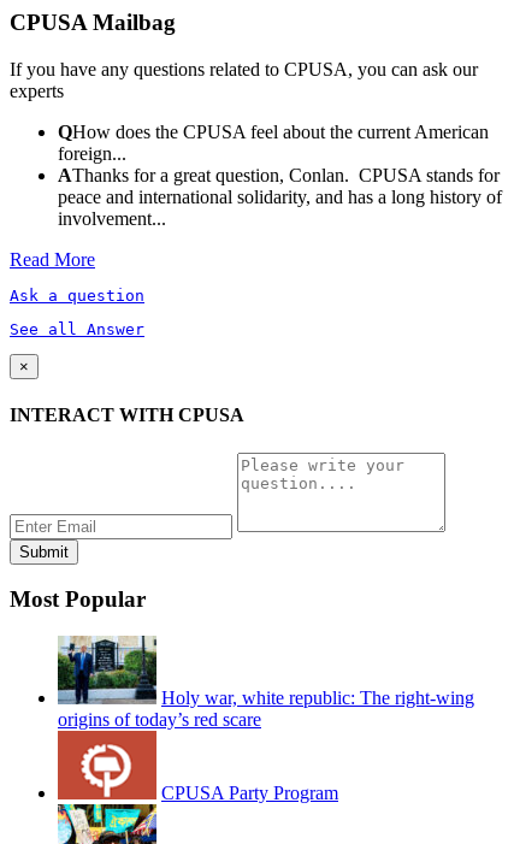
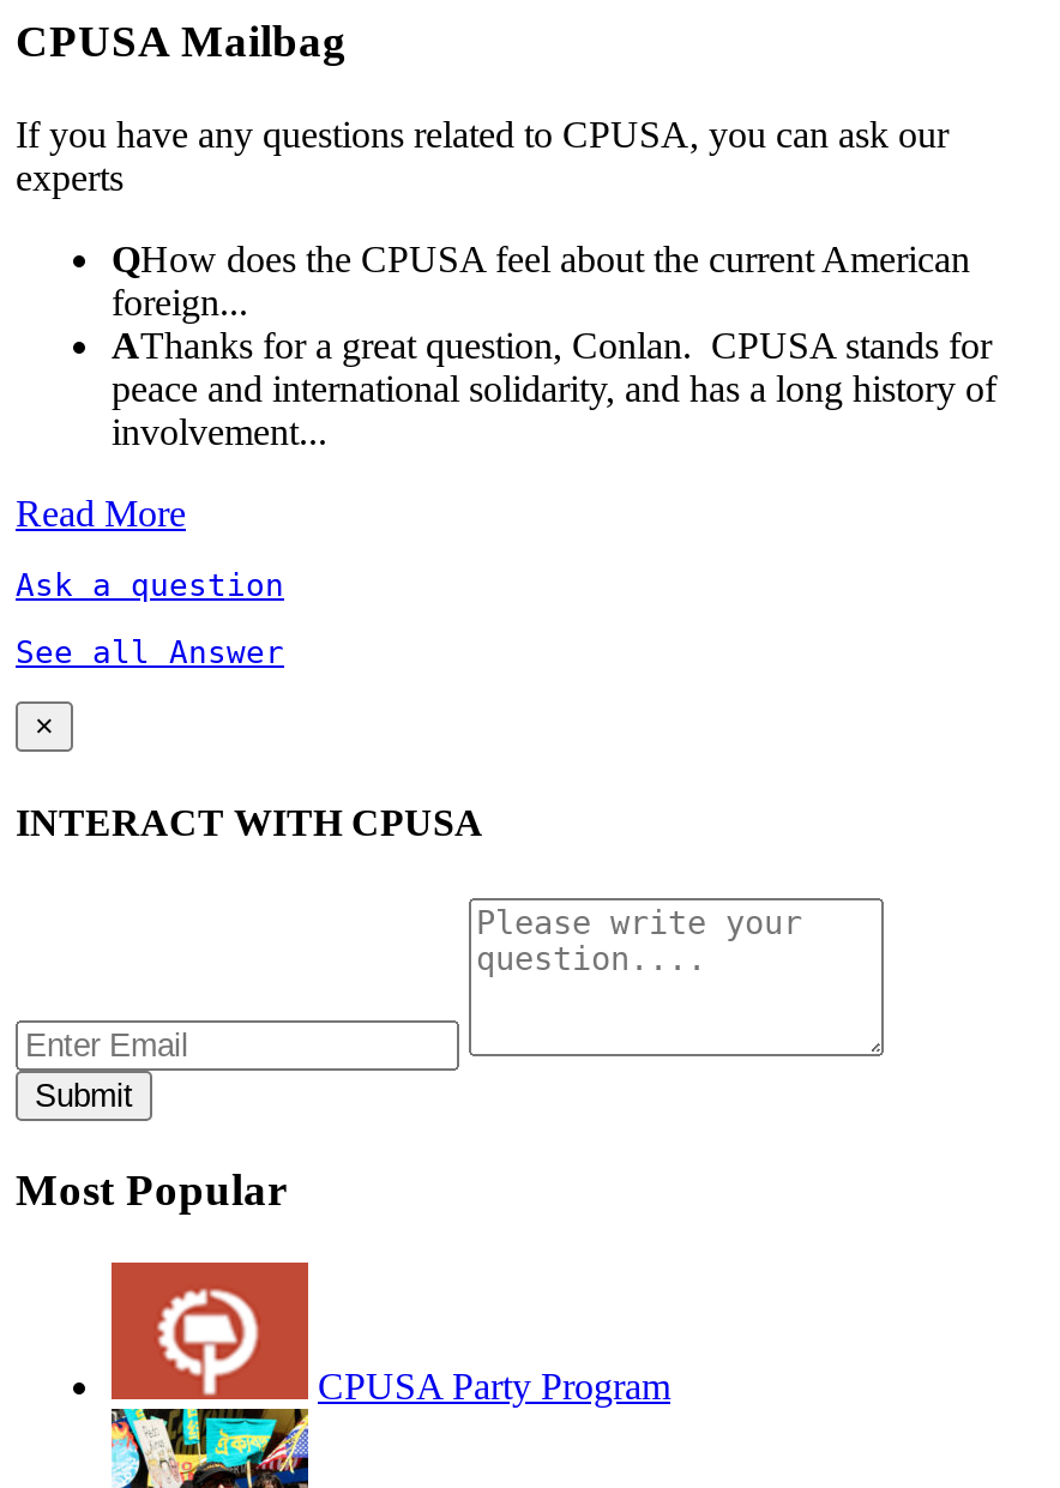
[57,636,474,730] [image] | Holy war, white republic: The right-wing | origins of today’s red scare -> none

